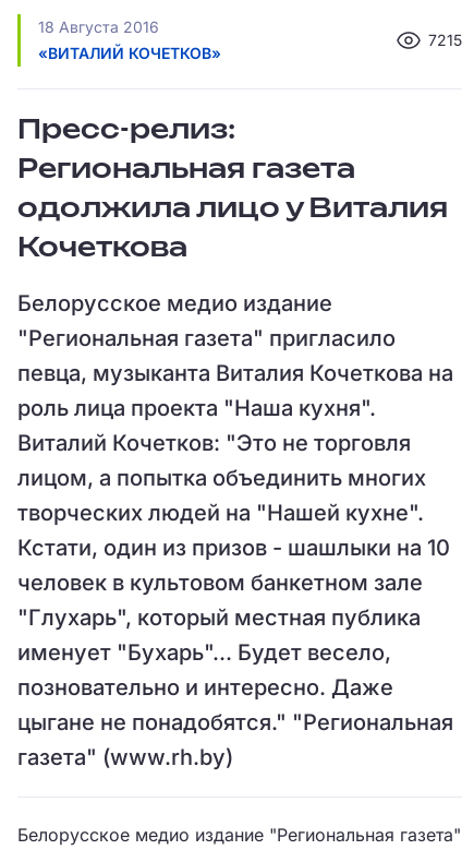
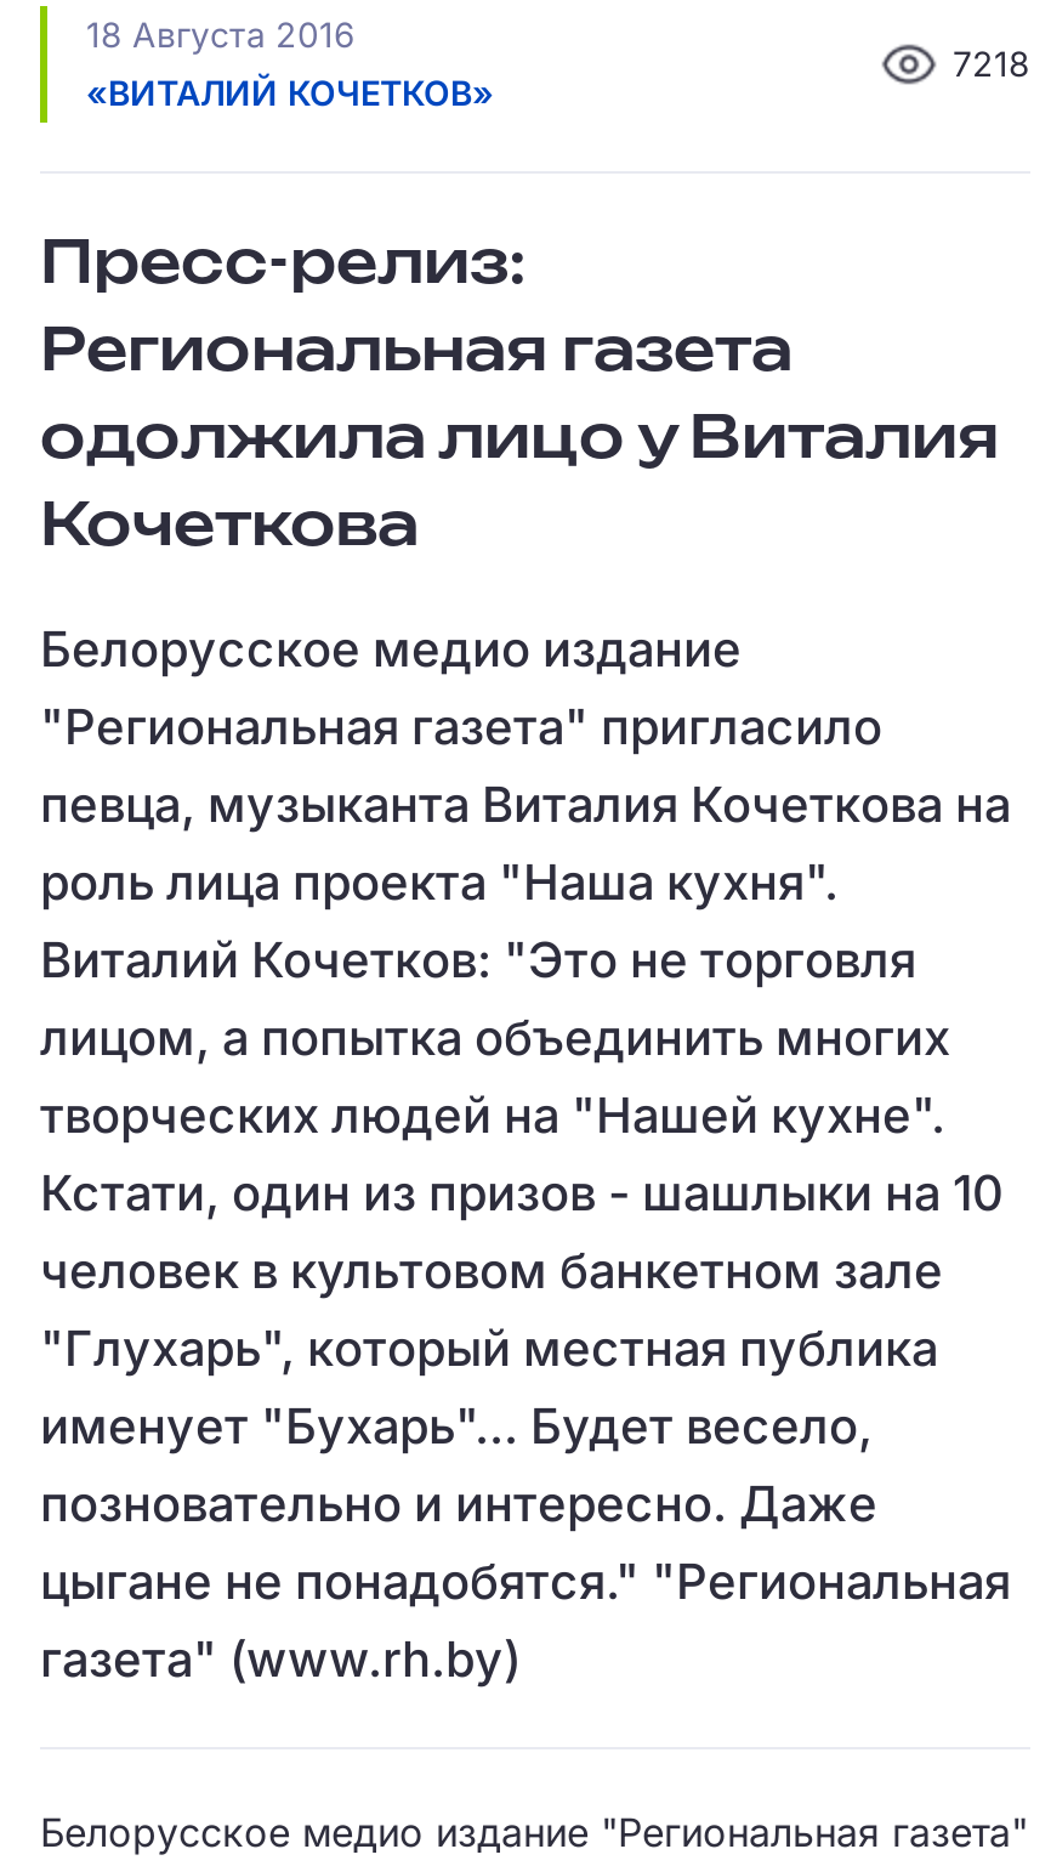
[428,31,462,49] 7215 -> [953,42,1030,84] 7218

